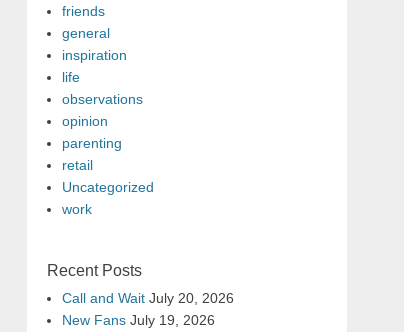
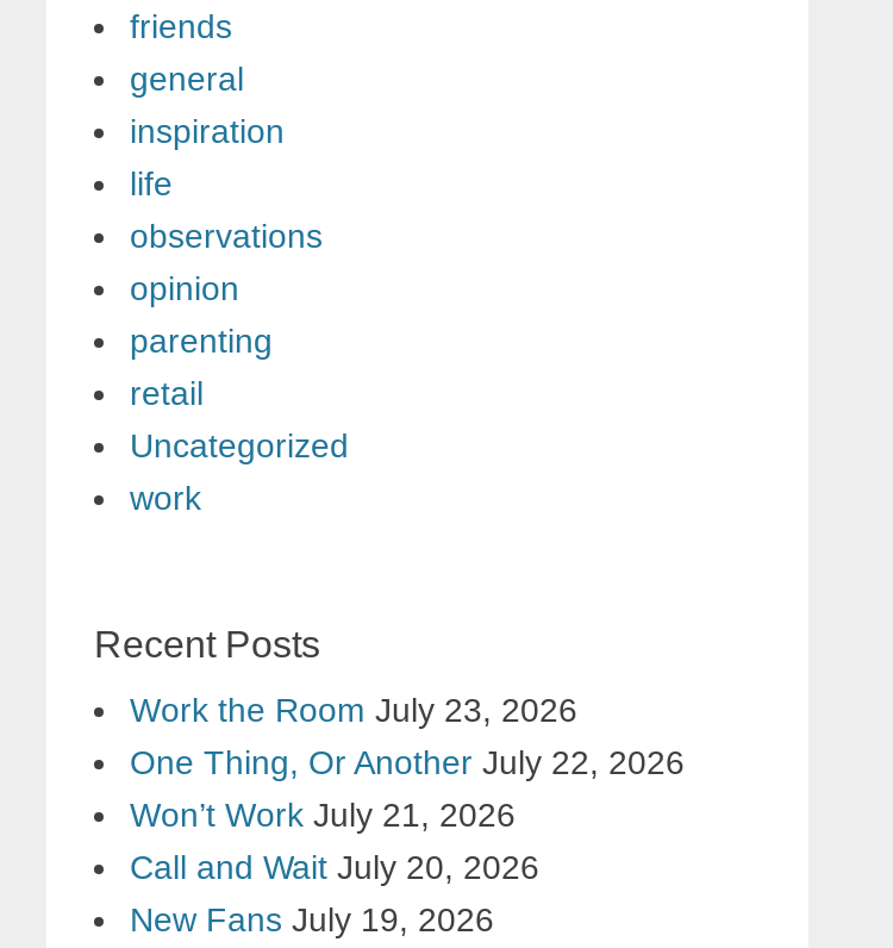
none -> [130,691,685,834] Work the Room July 23, 2026 | One Thing, Or Another July 22, 2026 | Won’t Work July 21, 2026

